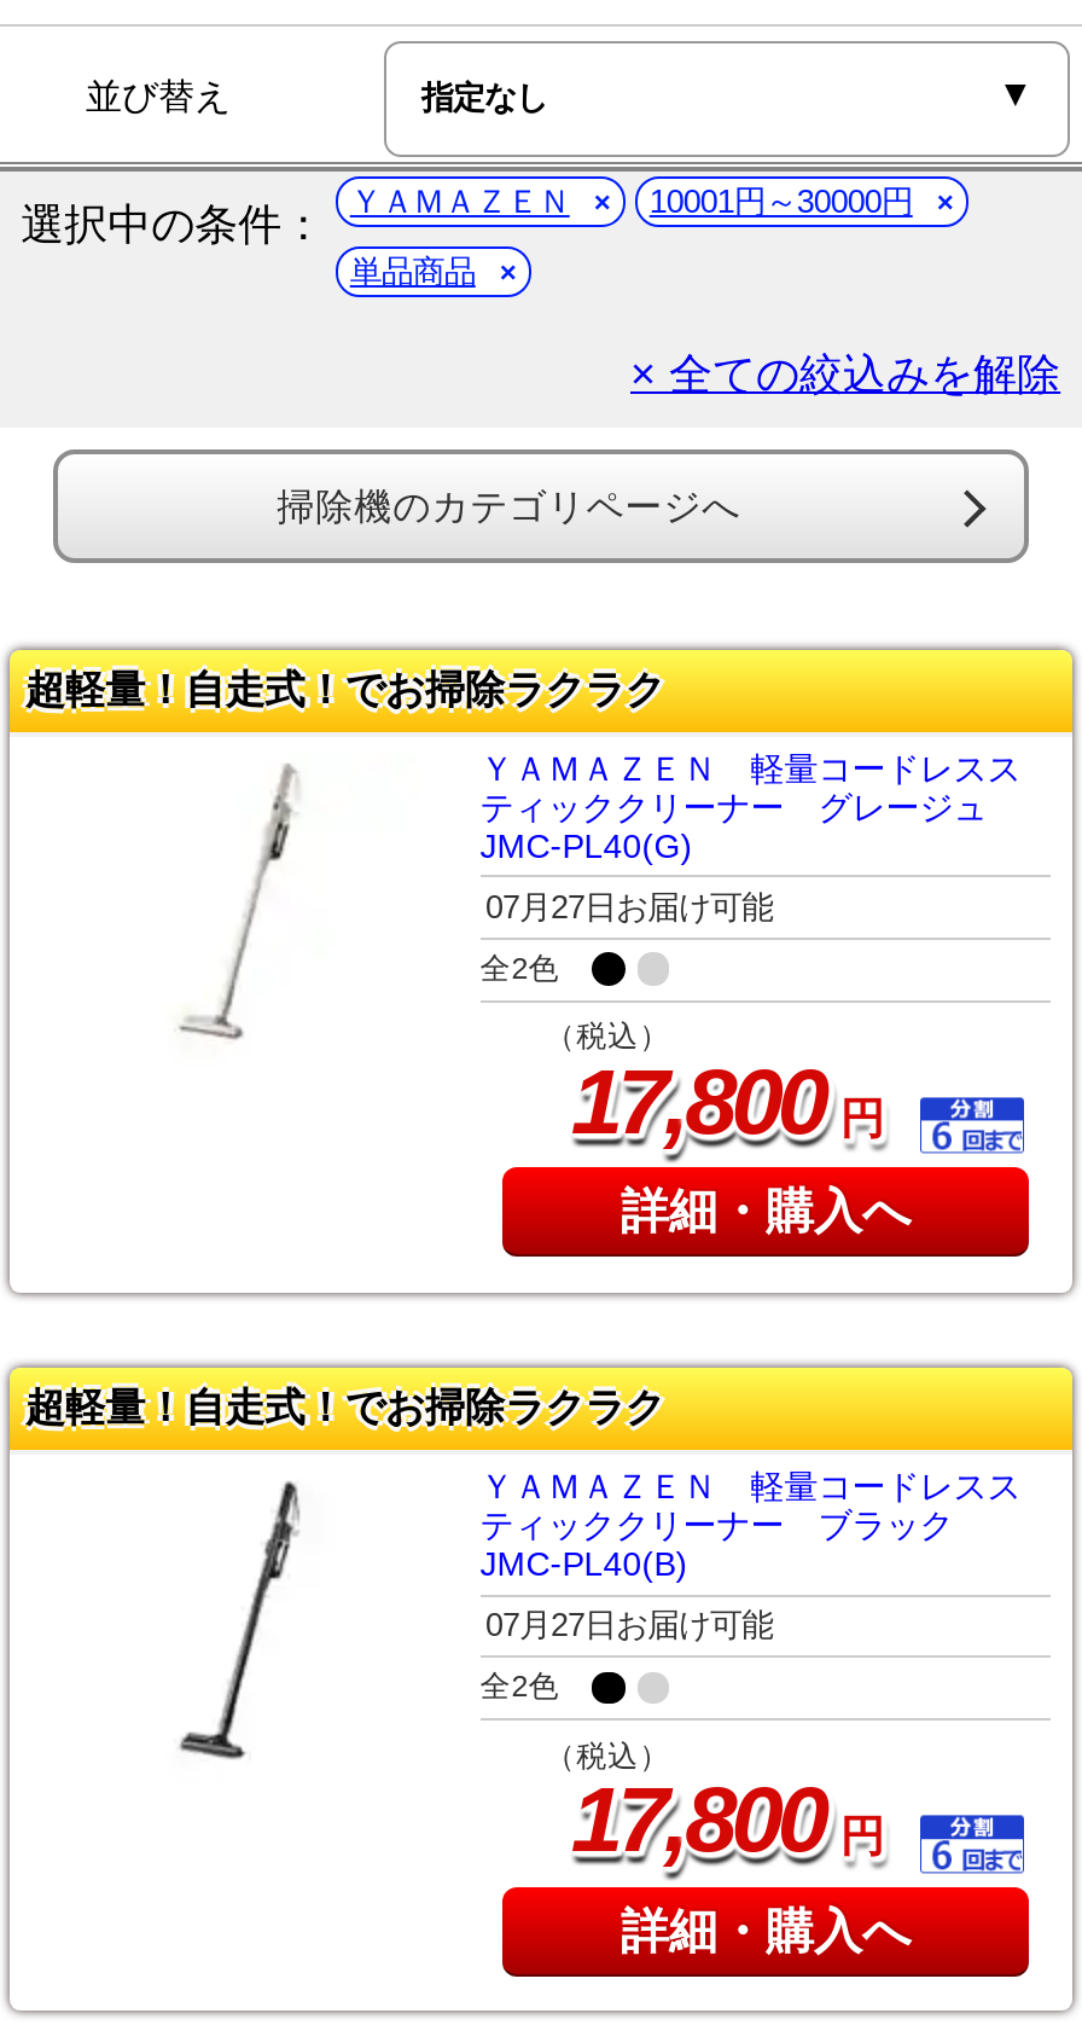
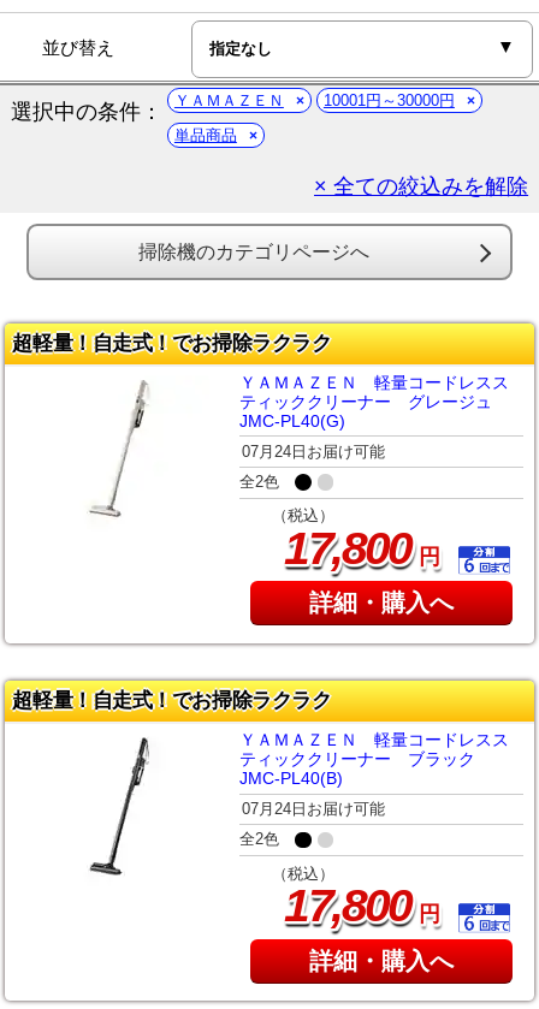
[485,888,773,925] 07月27日お届け可能 -> [242,442,385,460] 07月24日お届け可能
[485,1607,773,1643] 07月27日お届け可能 -> [242,800,385,818] 07月24日お届け可能

